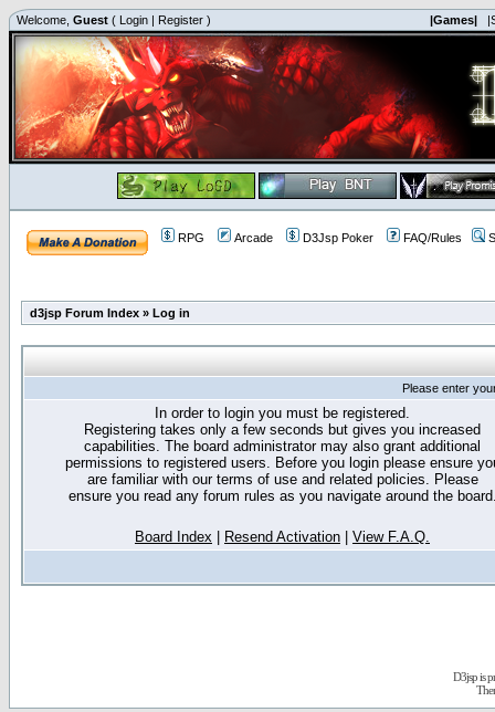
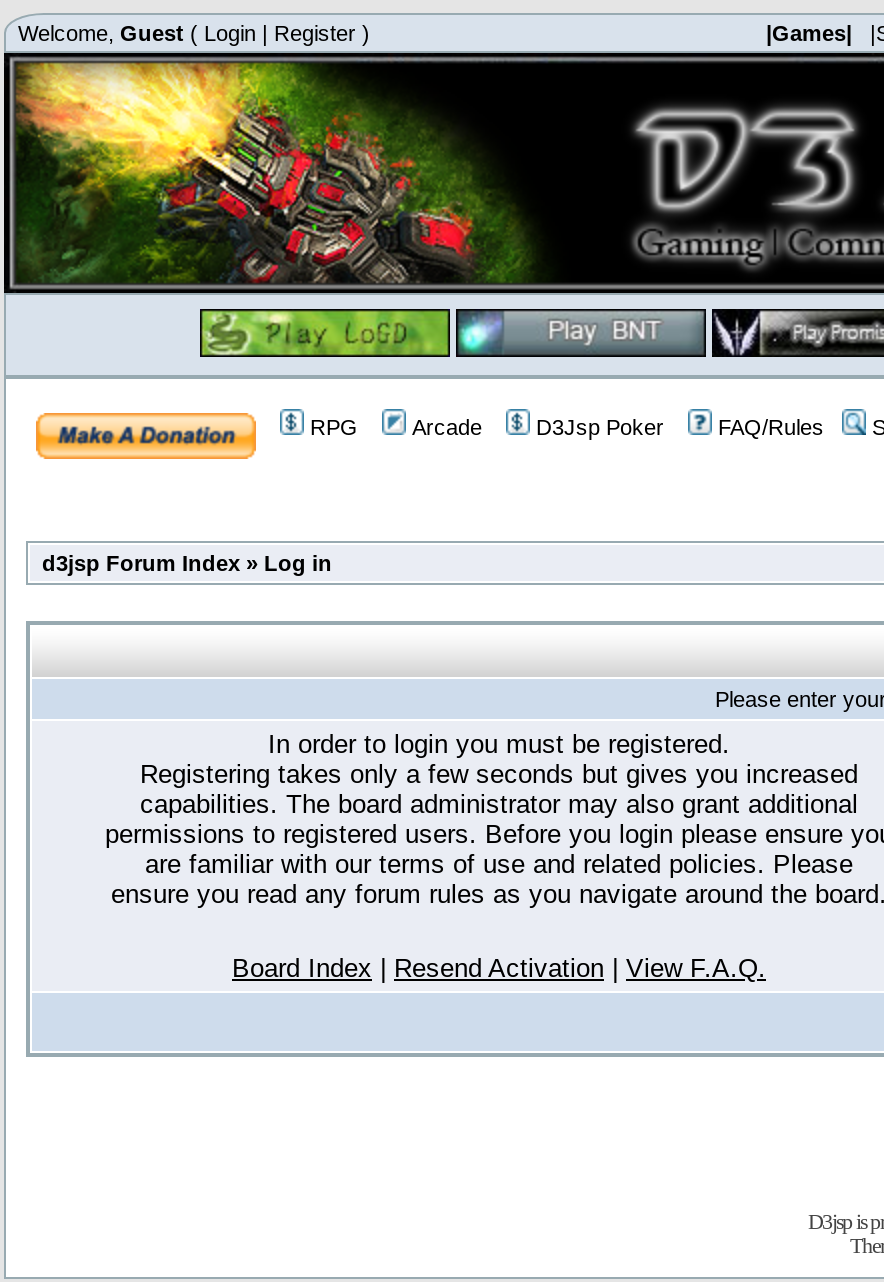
[14,36,492,158] [image] -> [14,61,878,285] [image]

